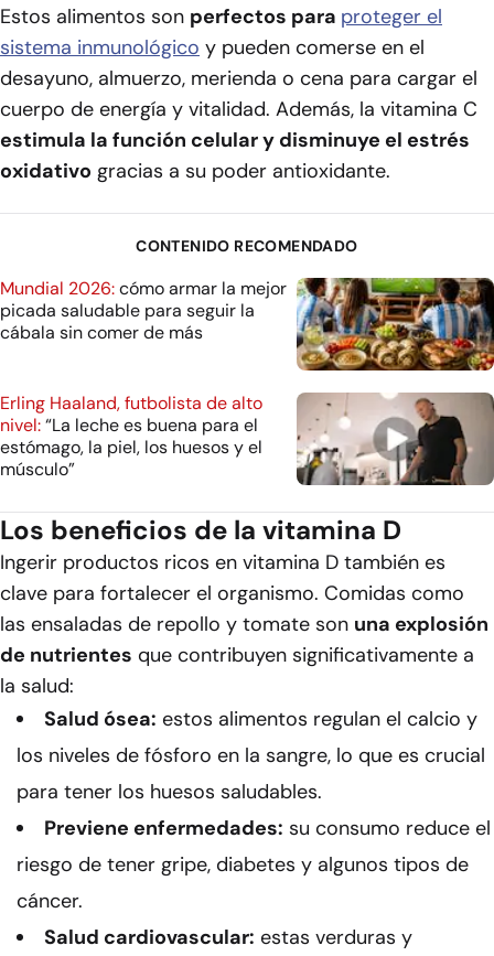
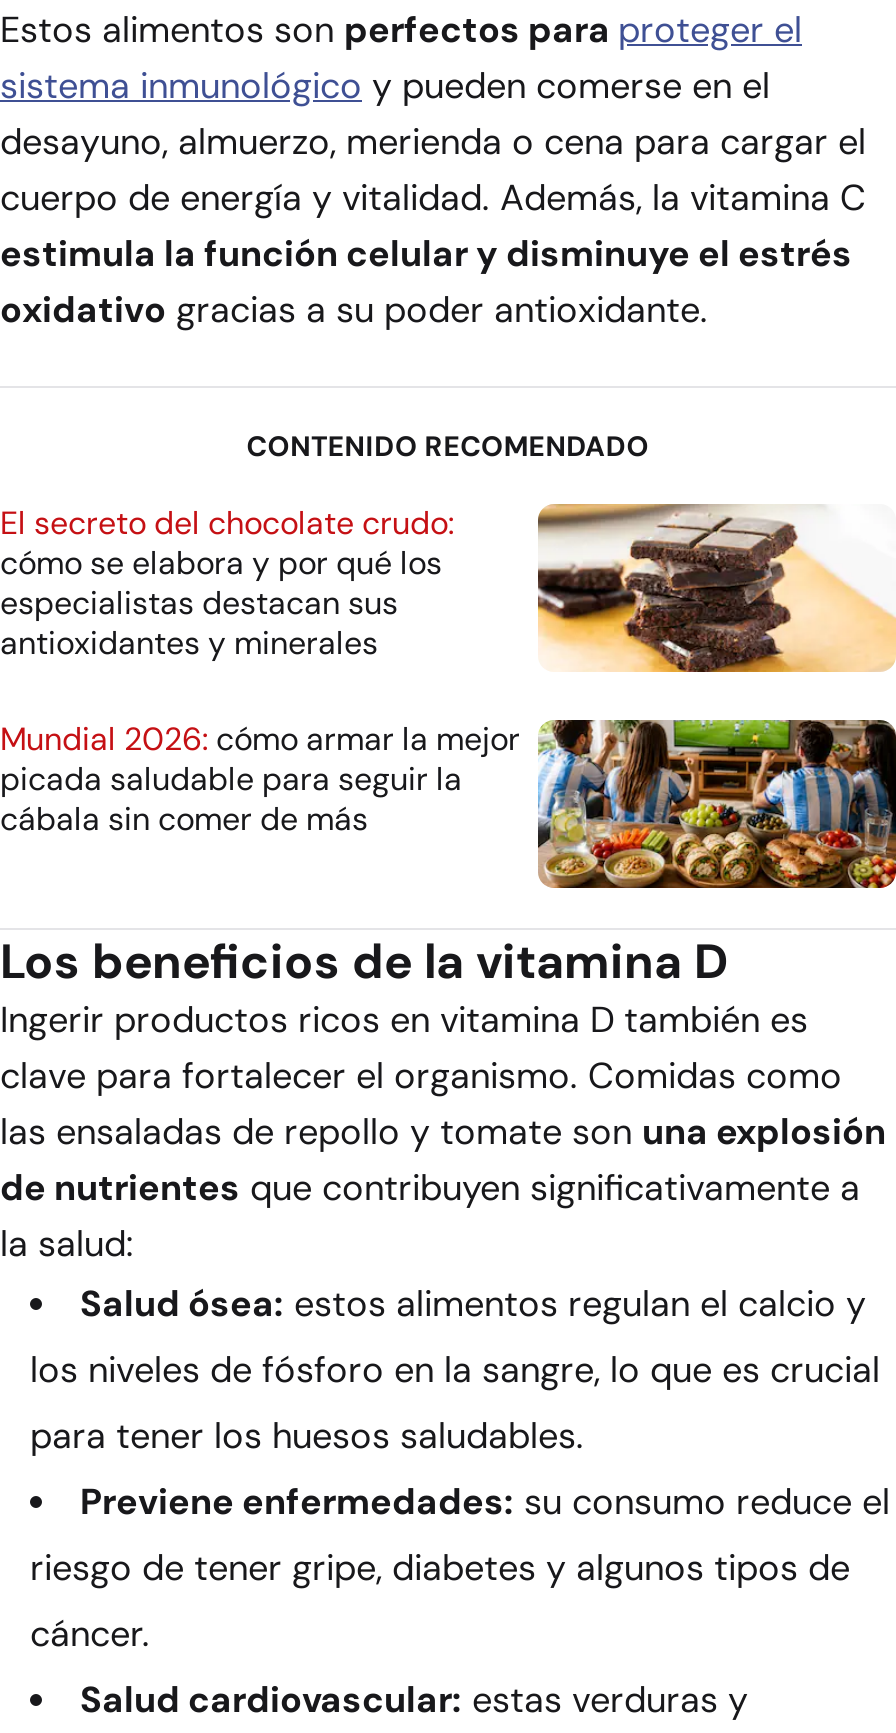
none -> [0,501,454,663] El secreto del chocolate crudo: | cómo se elabora y por qué los | especialistas destacan sus | antioxidantes y minerales
none -> [536,504,890,674] [image]
moved [0,276,494,374] -> [0,716,896,894]: [image] | Mundial 2026: cómo armar la mejor | picada saludable para seguir la | cábala sin comer de más
[0,391,491,486] [image] | Erling Haaland, futbolista de alto | nivel: “La leche es buena para el | estómago, la piel, los huesos y el | músculo” -> none

